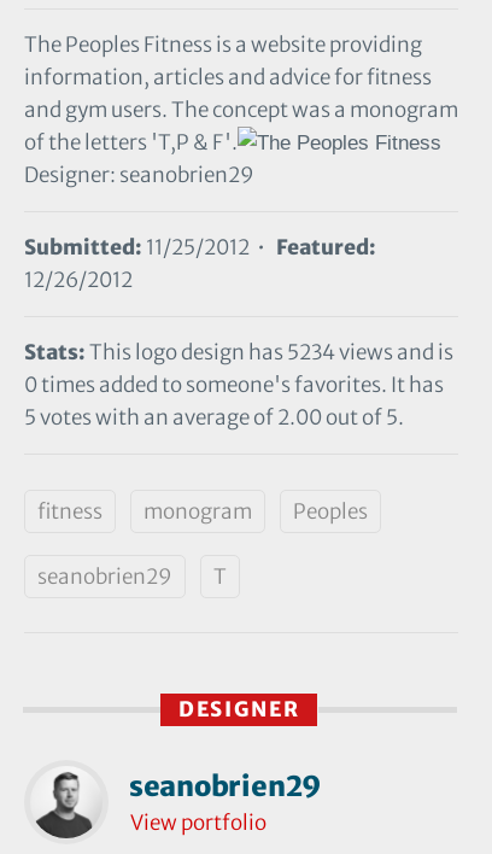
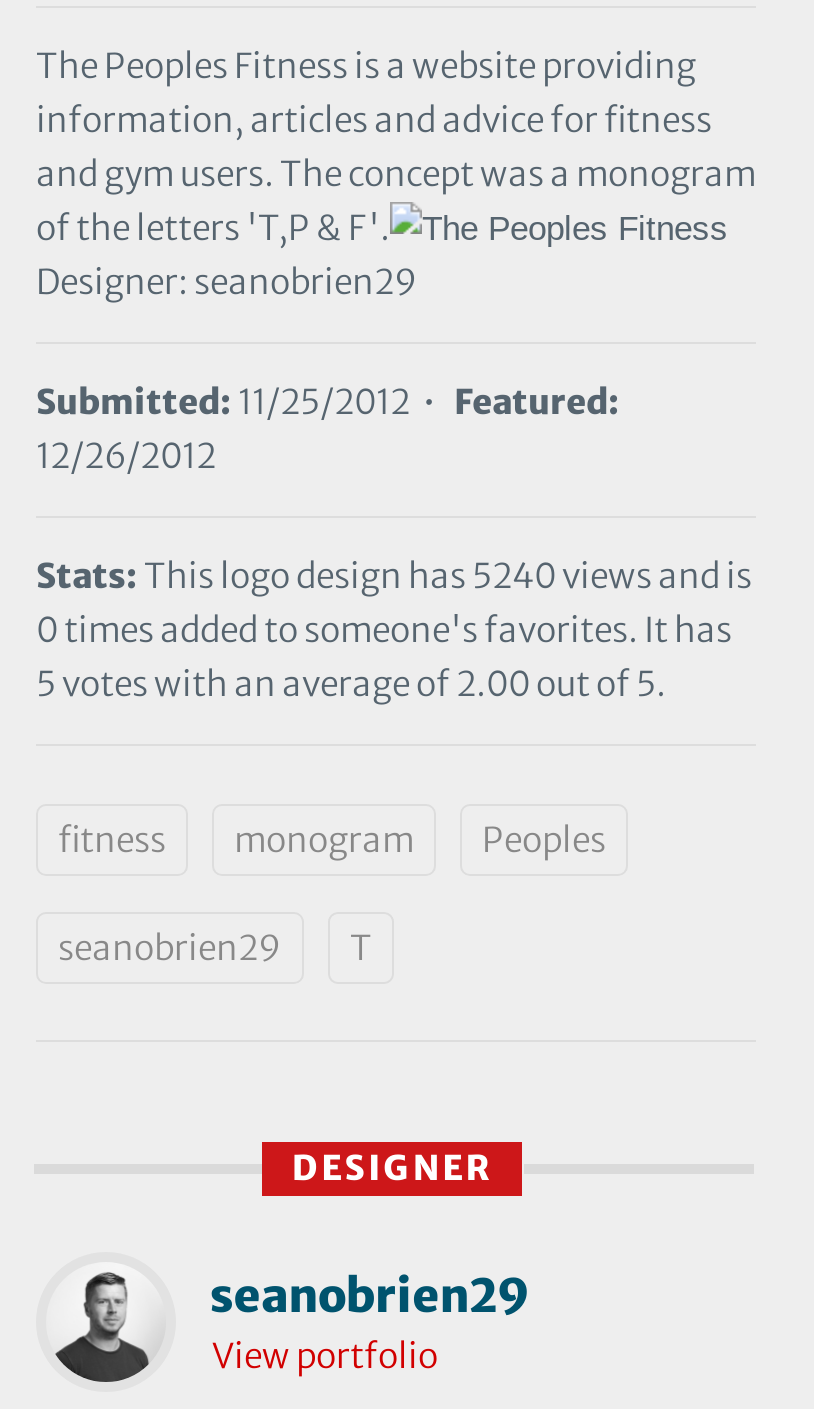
[24,339,453,365] Stats: This logo design has 5234 views and is -> [36,554,752,598] Stats: This logo design has 5240 views and is

